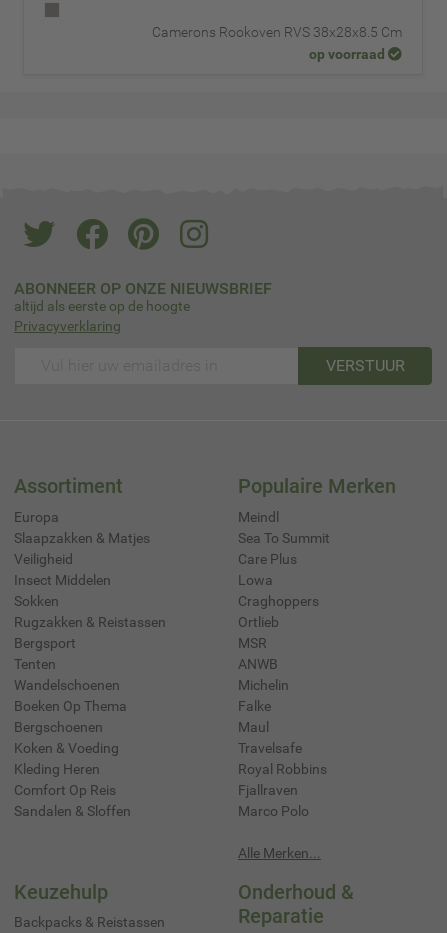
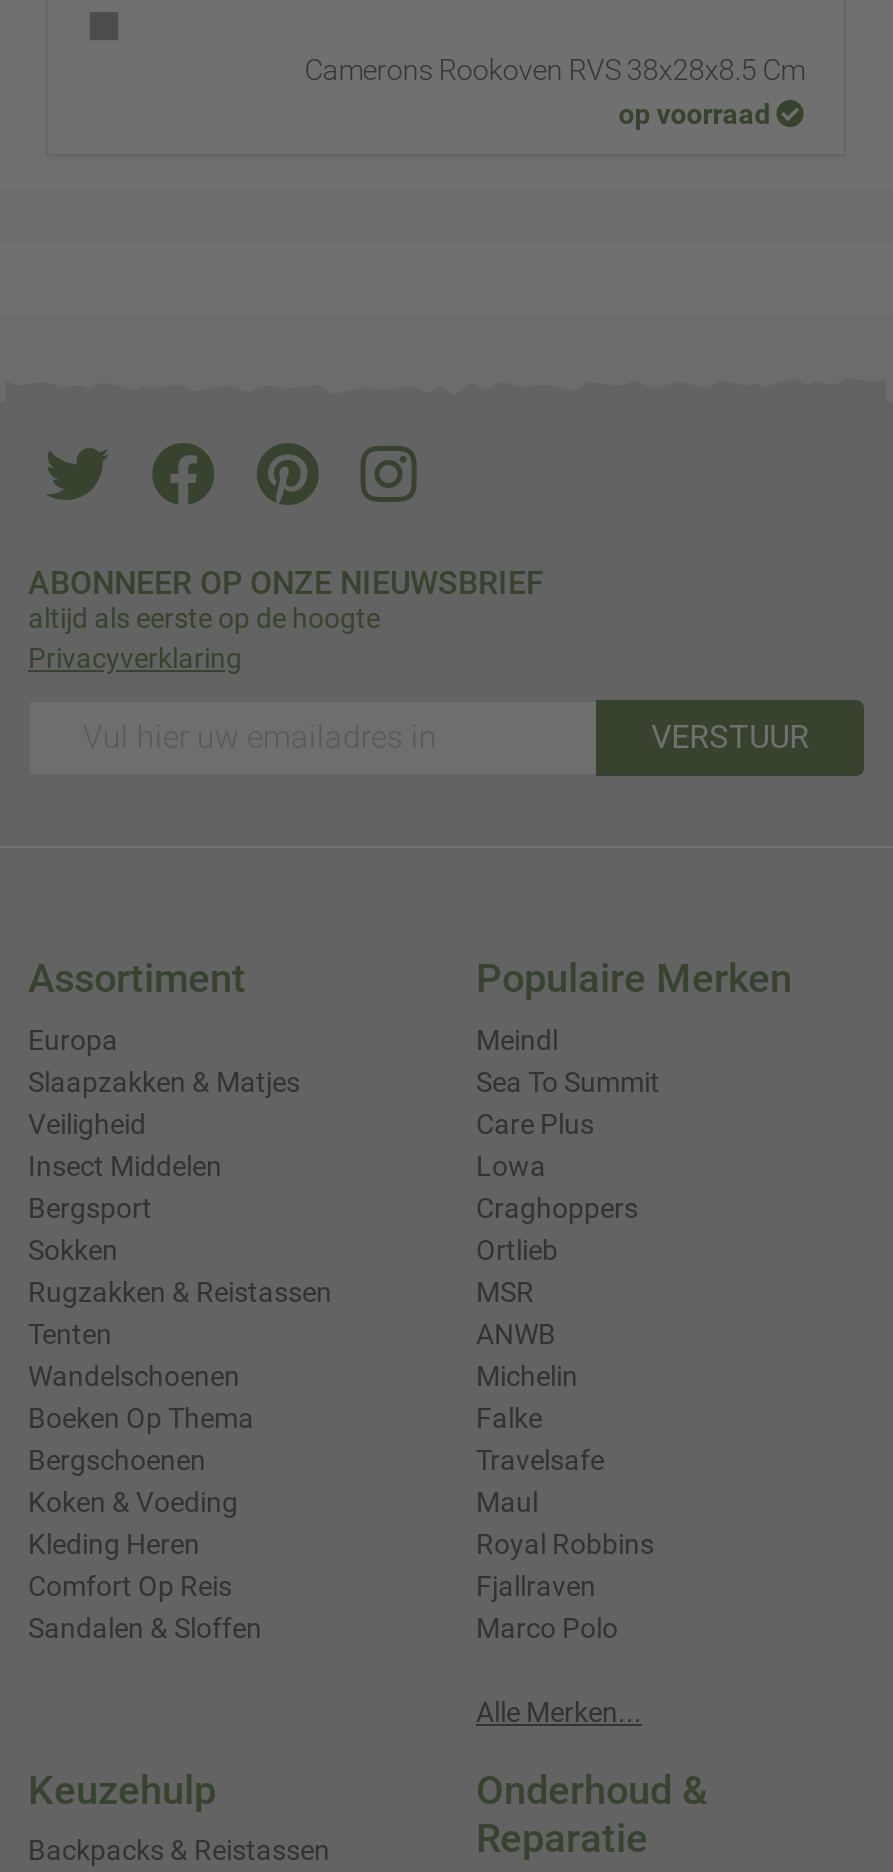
moved [14,593,166,630] -> [28,1233,332,1307]: Sokken | Rugzakken & Reistassen
moved [14,635,76,651] -> [28,1191,152,1223]: Bergsport
moved [238,719,269,735] -> [476,1485,538,1517]: Maul
moved [238,740,302,756] -> [476,1443,604,1475]: Travelsafe

